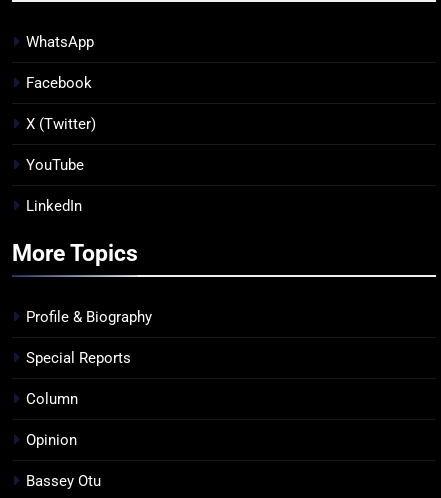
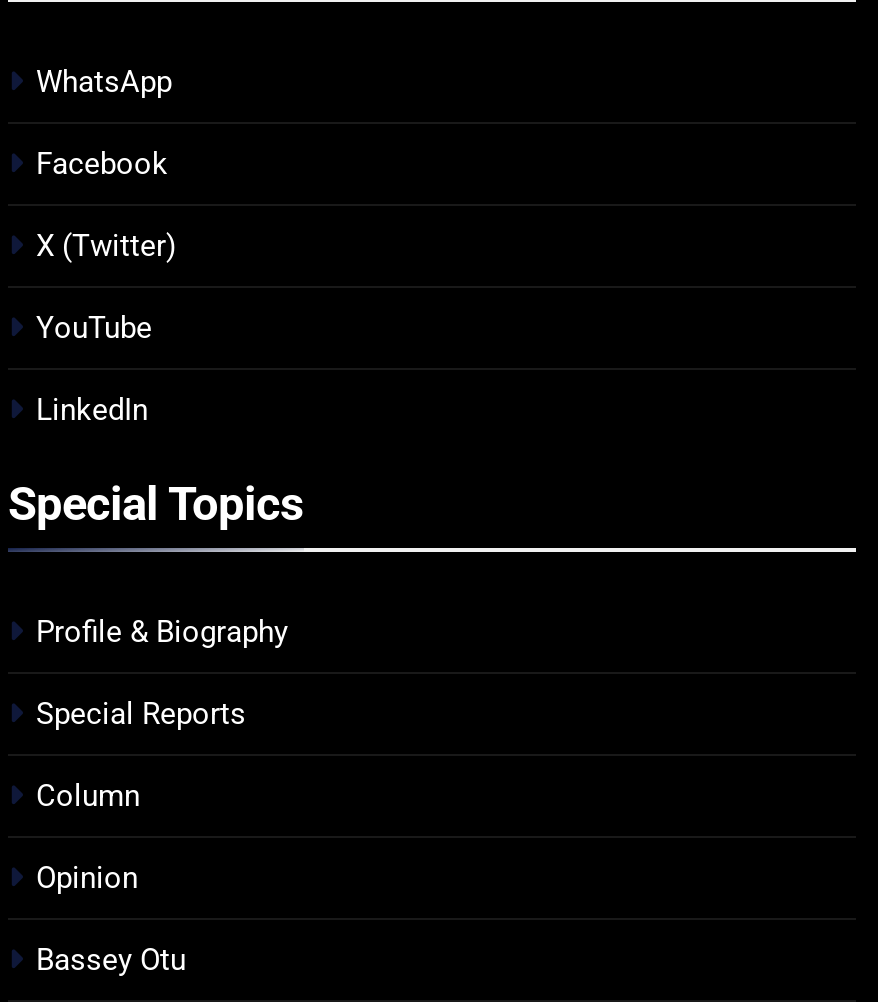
[12,238,138,266] More Topics -> [8,477,304,533] Special Topics

